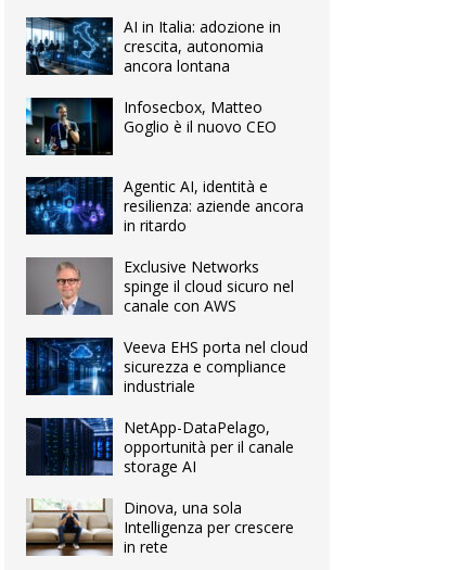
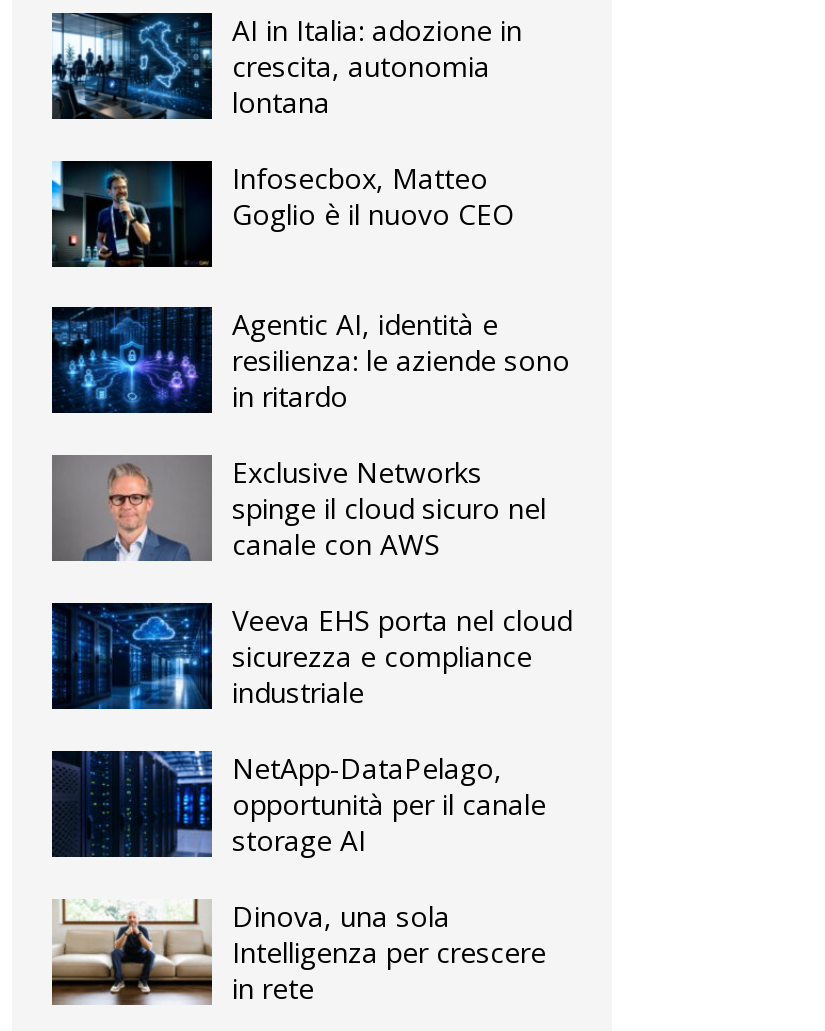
[124,55,230,76] ancora lontana -> [232,82,330,120] lontana
[124,195,304,216] resilienza: aziende ancora -> [232,341,570,379] resilienza: le aziende sono

